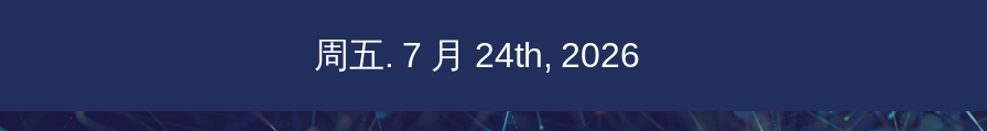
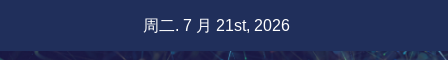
[314,36,640,74] 周五. 7 月 24th, 2026 -> [143,17,290,34] 周二. 7 月 21st, 2026

